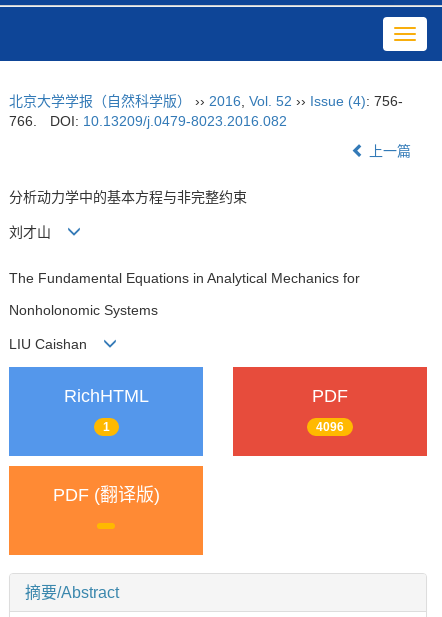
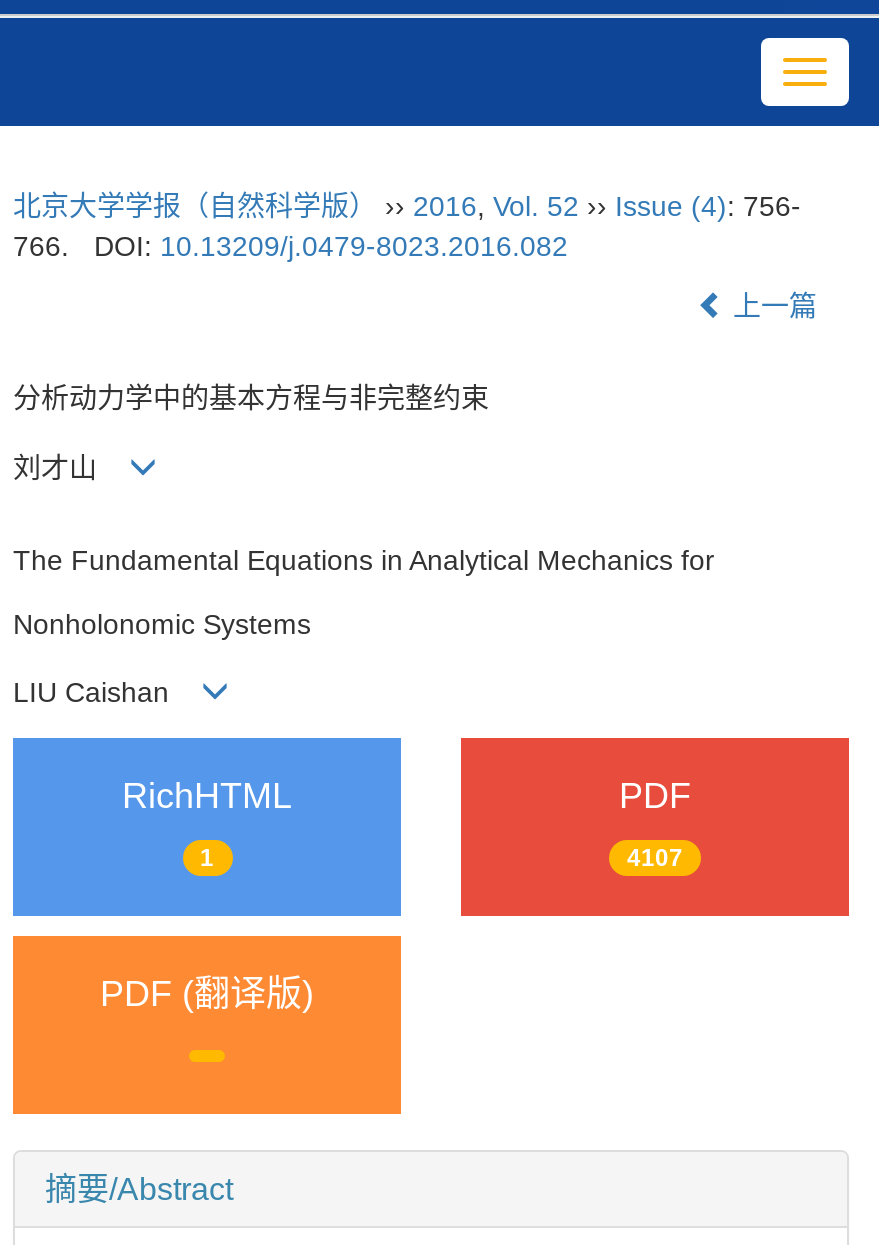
[316,420,344,434] 4096 -> [627,844,683,872] 4107

